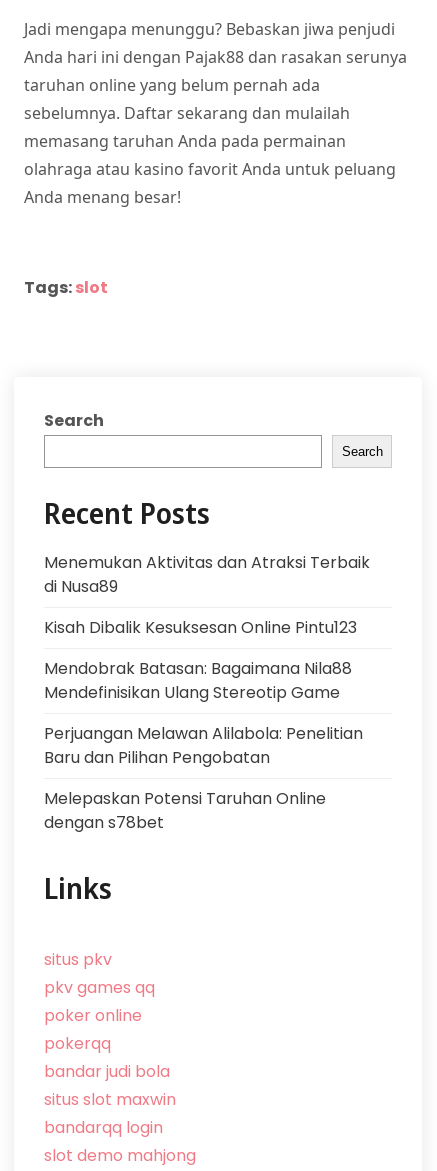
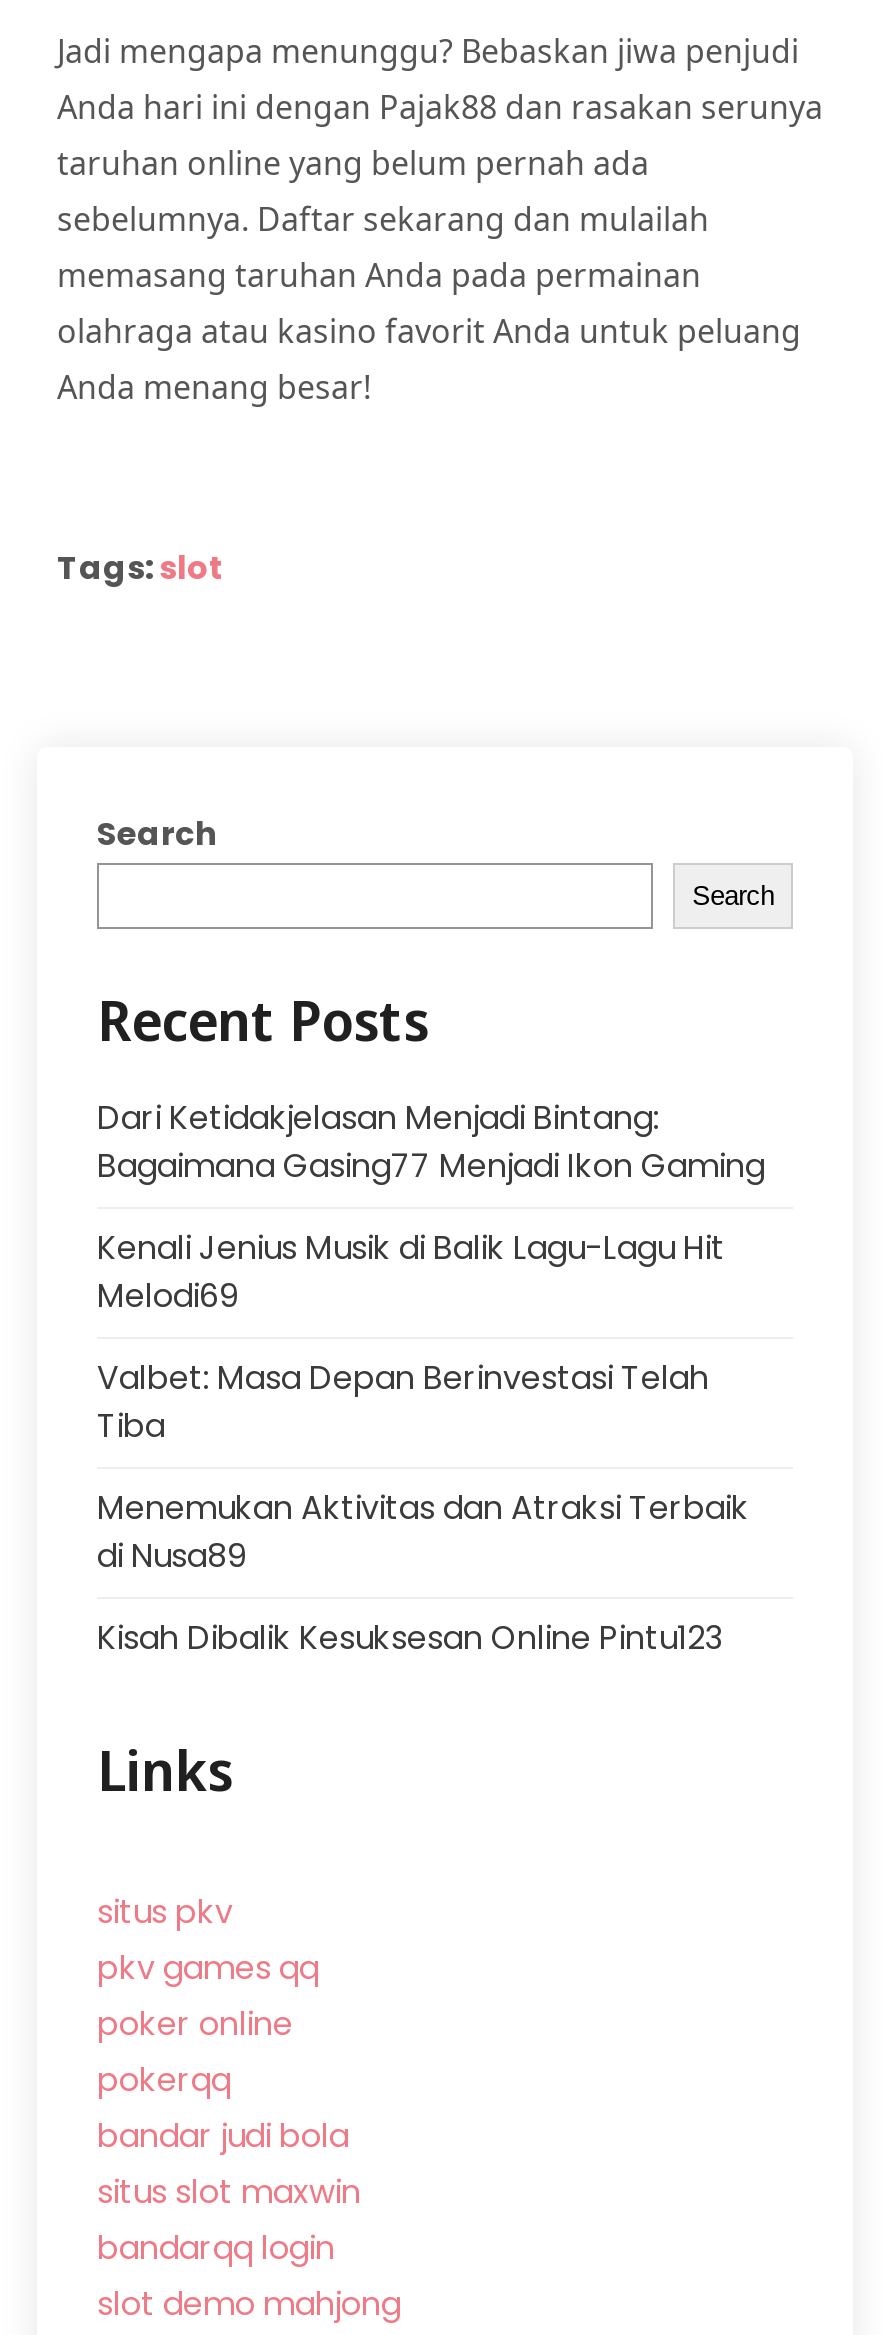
none -> [97,1095,765,1449] Dari Ketidakjelasan Menjadi Bintang: | Bagaimana Gasing77 Menjadi Ikon Gaming | Kenali Jenius Musik di Balik Lagu-Lagu Hit | Melodi69 | Valbet: Masa Depan Berinvestasi Telah | Tiba
moved [44,551,370,598] -> [97,1485,749,1579]: Menemukan Aktivitas dan Atraksi Terbaik | di Nusa89
[44,657,363,834] Mendobrak Batasan: Bagaimana Nila88 | Mendefinisikan Ulang Stereotip Game | Perjuangan Melawan Alilabola: Penelitian | Baru dan Pilihan Pengobatan | Melepaskan Potensi Taruhan Online | dengan s78bet -> none

